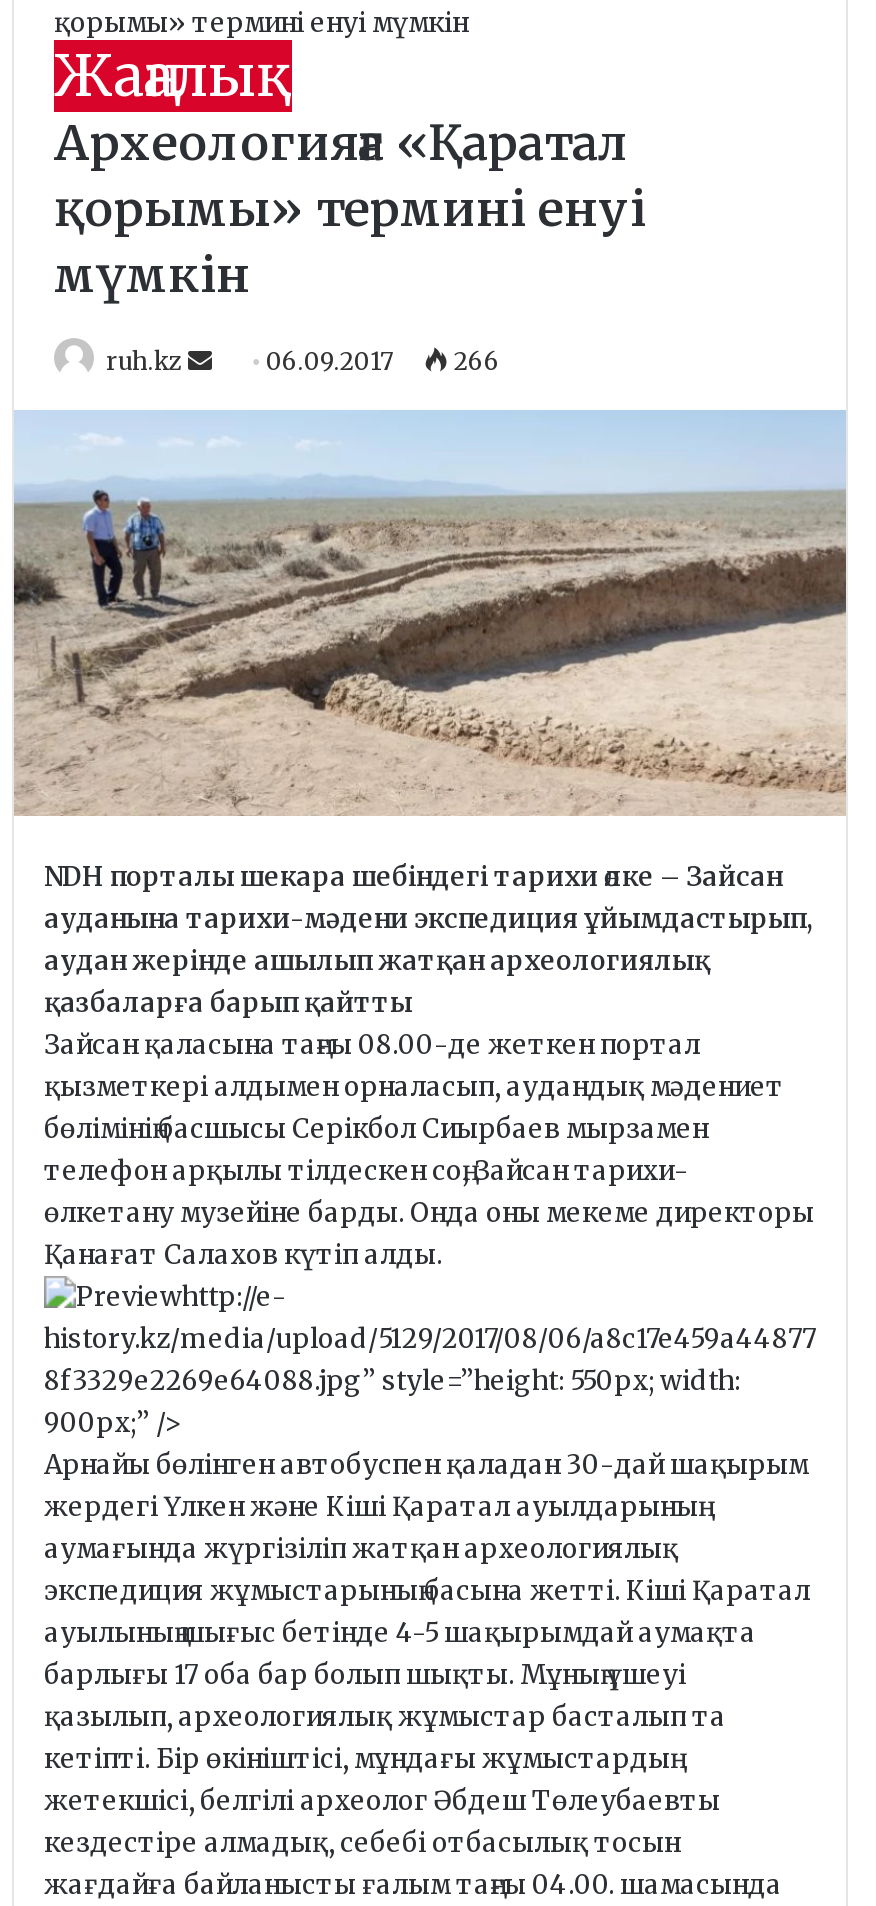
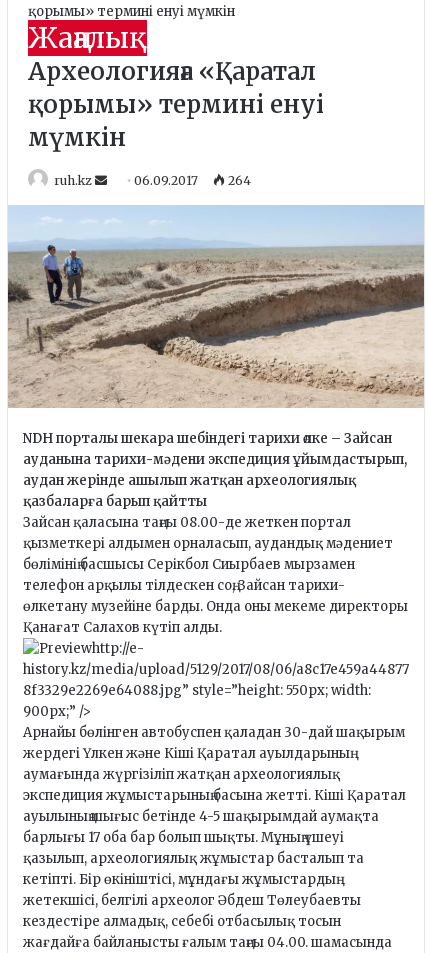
[448,346,500,376] 266 -> [225,173,251,188] 264

